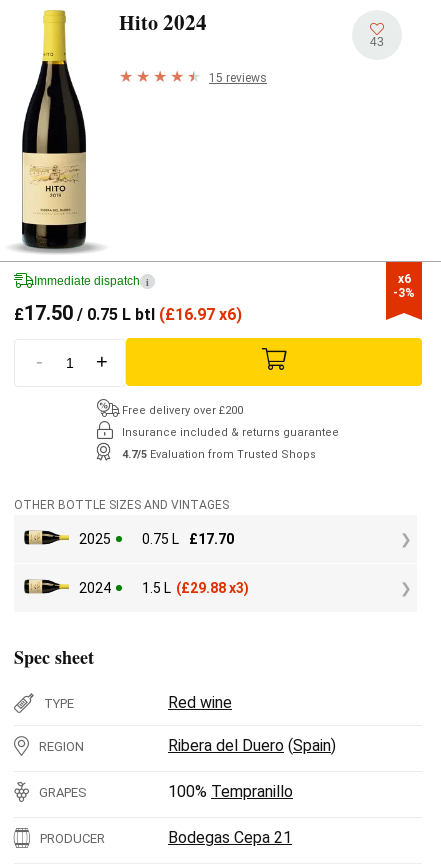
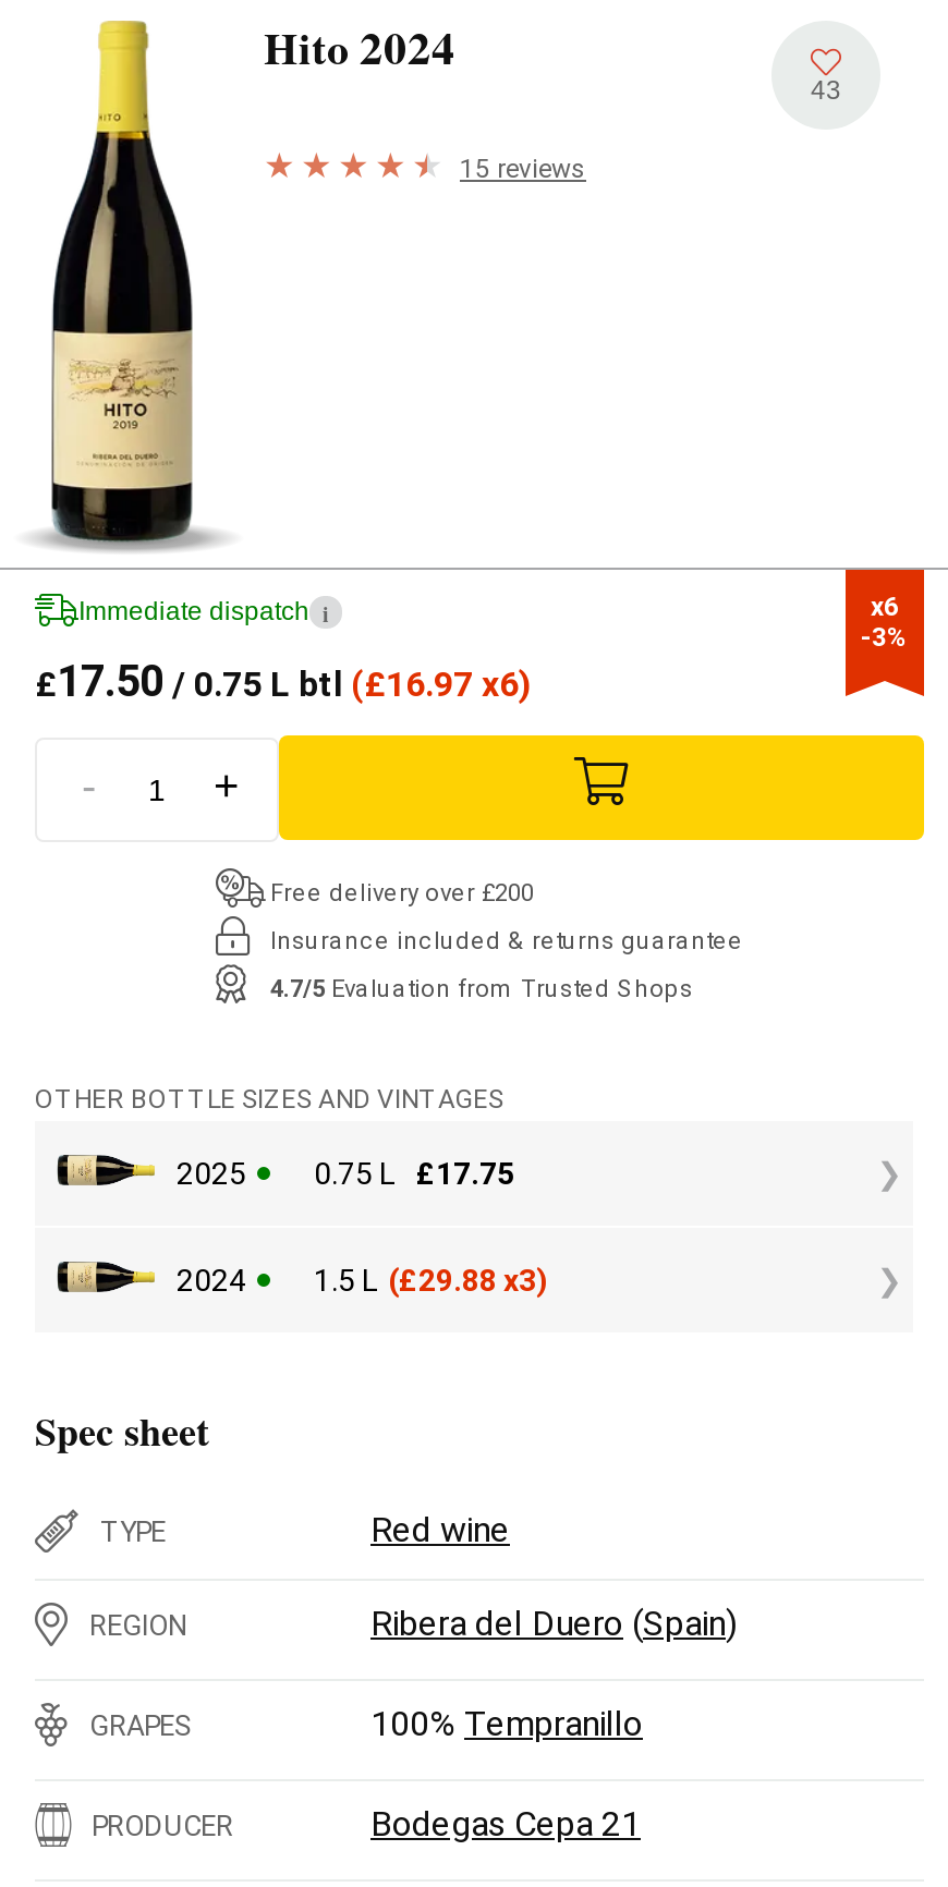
[79,530,234,546] 2025 0.75 L £17.70 -> [177,1155,514,1190] 2025 0.75 L £17.75

